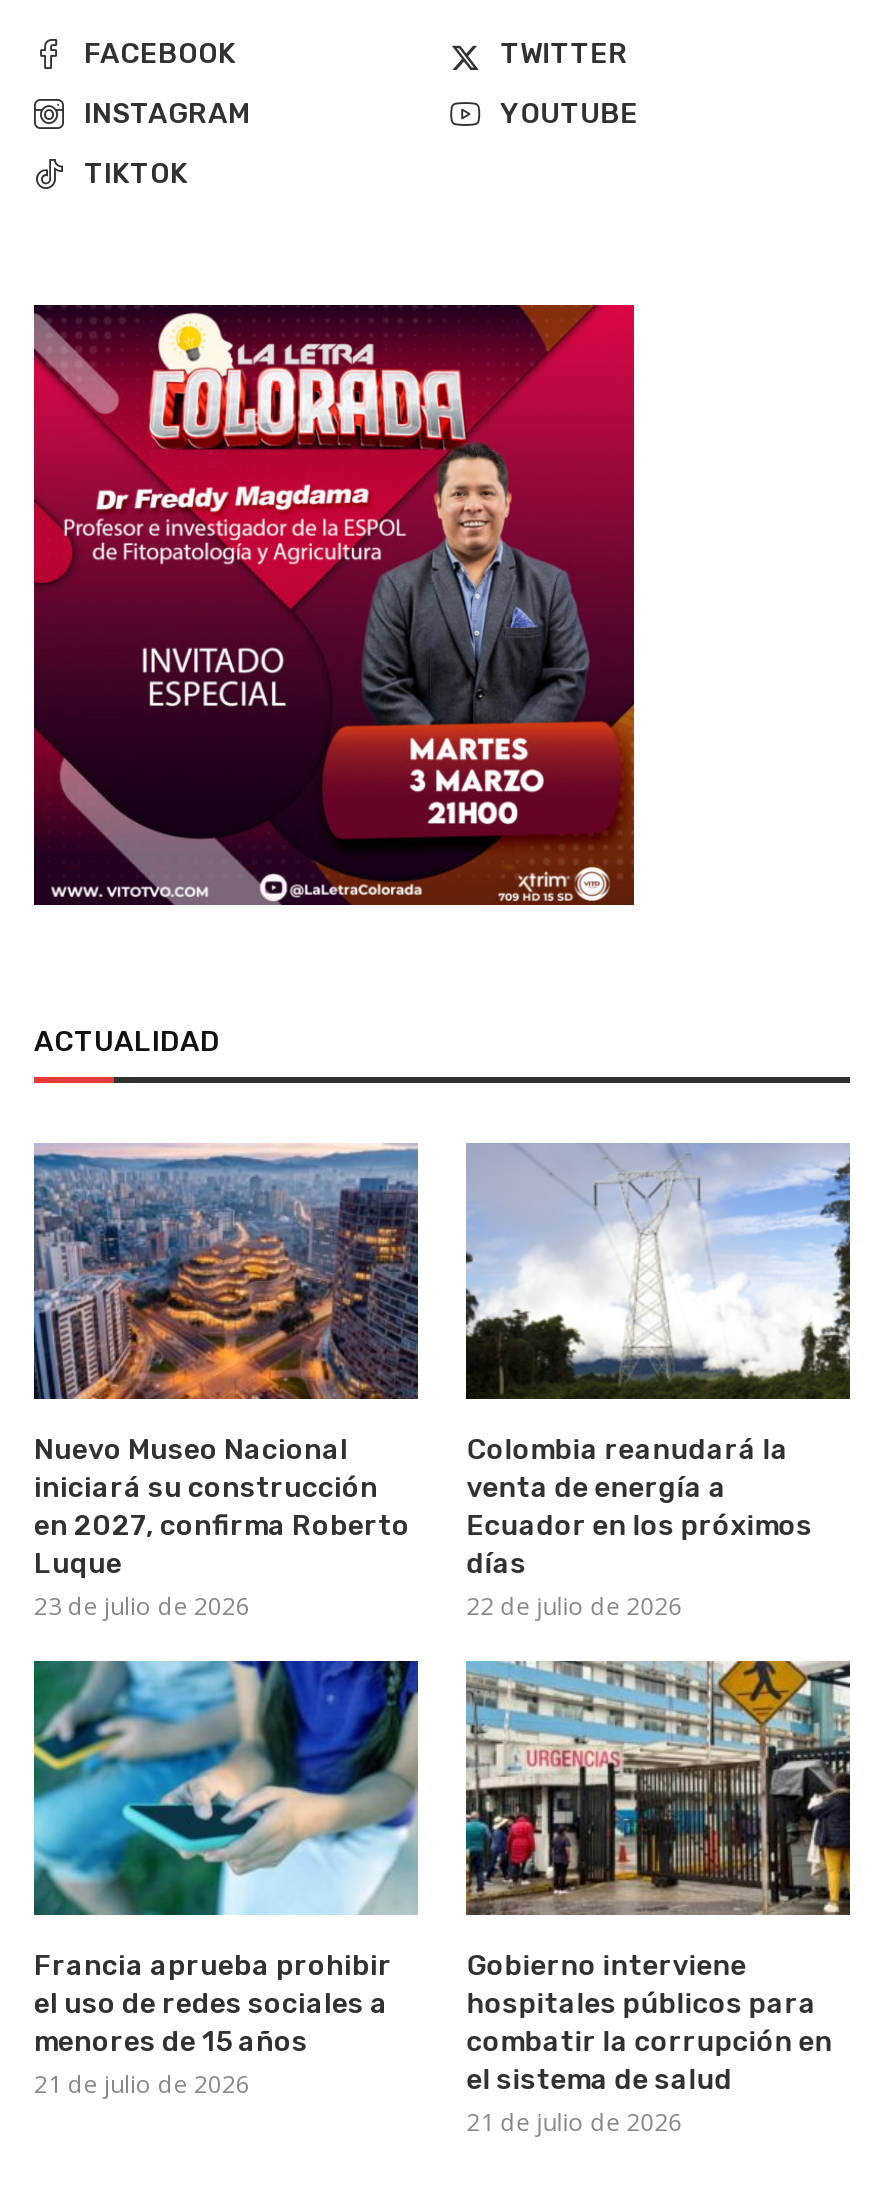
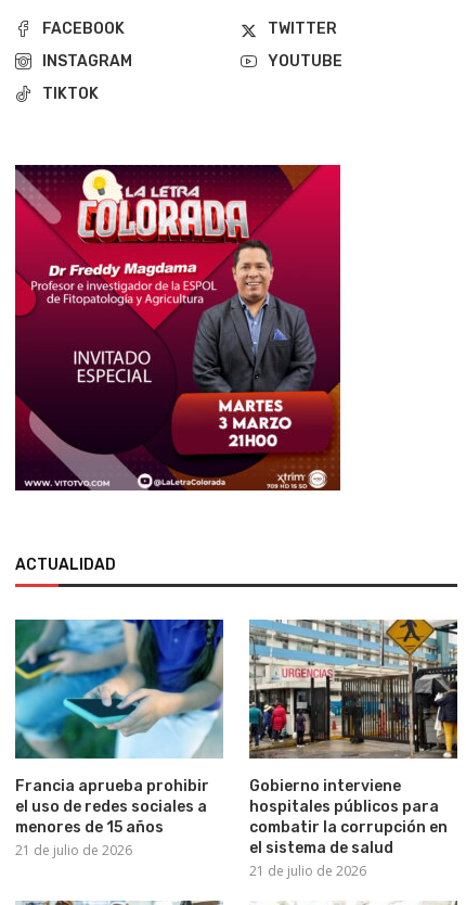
[34,1143,420,1622] [image] | Nuevo Museo Nacional | iniciará su construcción | en 2027, confirma Roberto | Luque | 23 de julio de 2026 -> none
[464,1143,852,1622] [image] | Colombia reanudará la | venta de energía a | Ecuador en los próximos | días | 22 de julio de 2026 -> none

